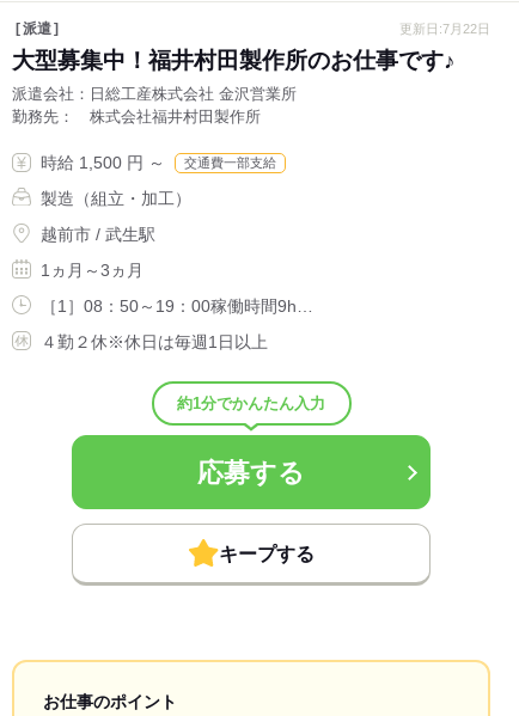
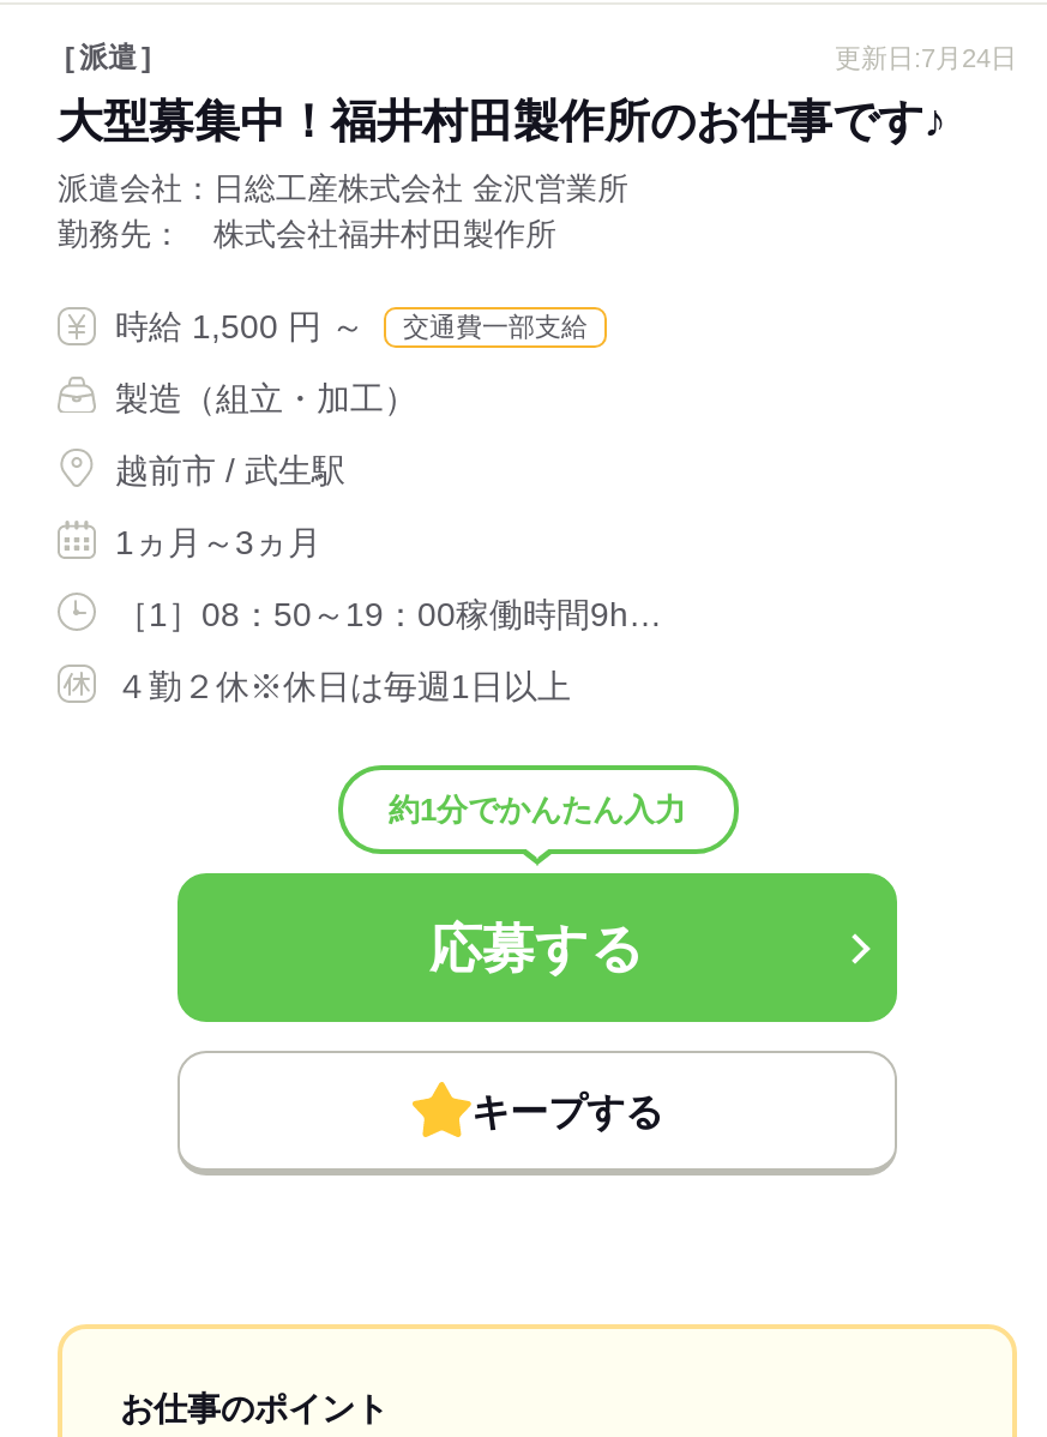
[399,21,490,35] 更新日:7月22日 -> [835,42,1017,71] 更新日:7月24日

